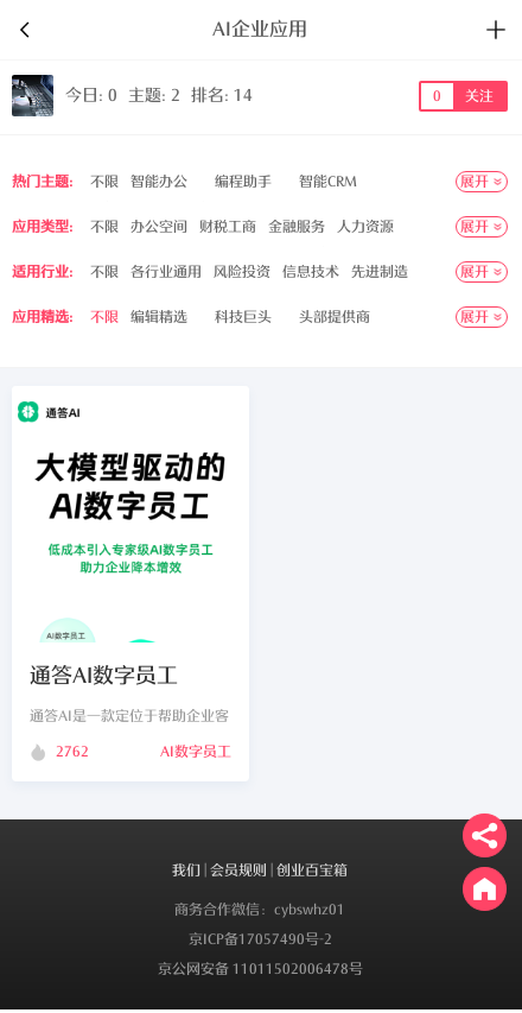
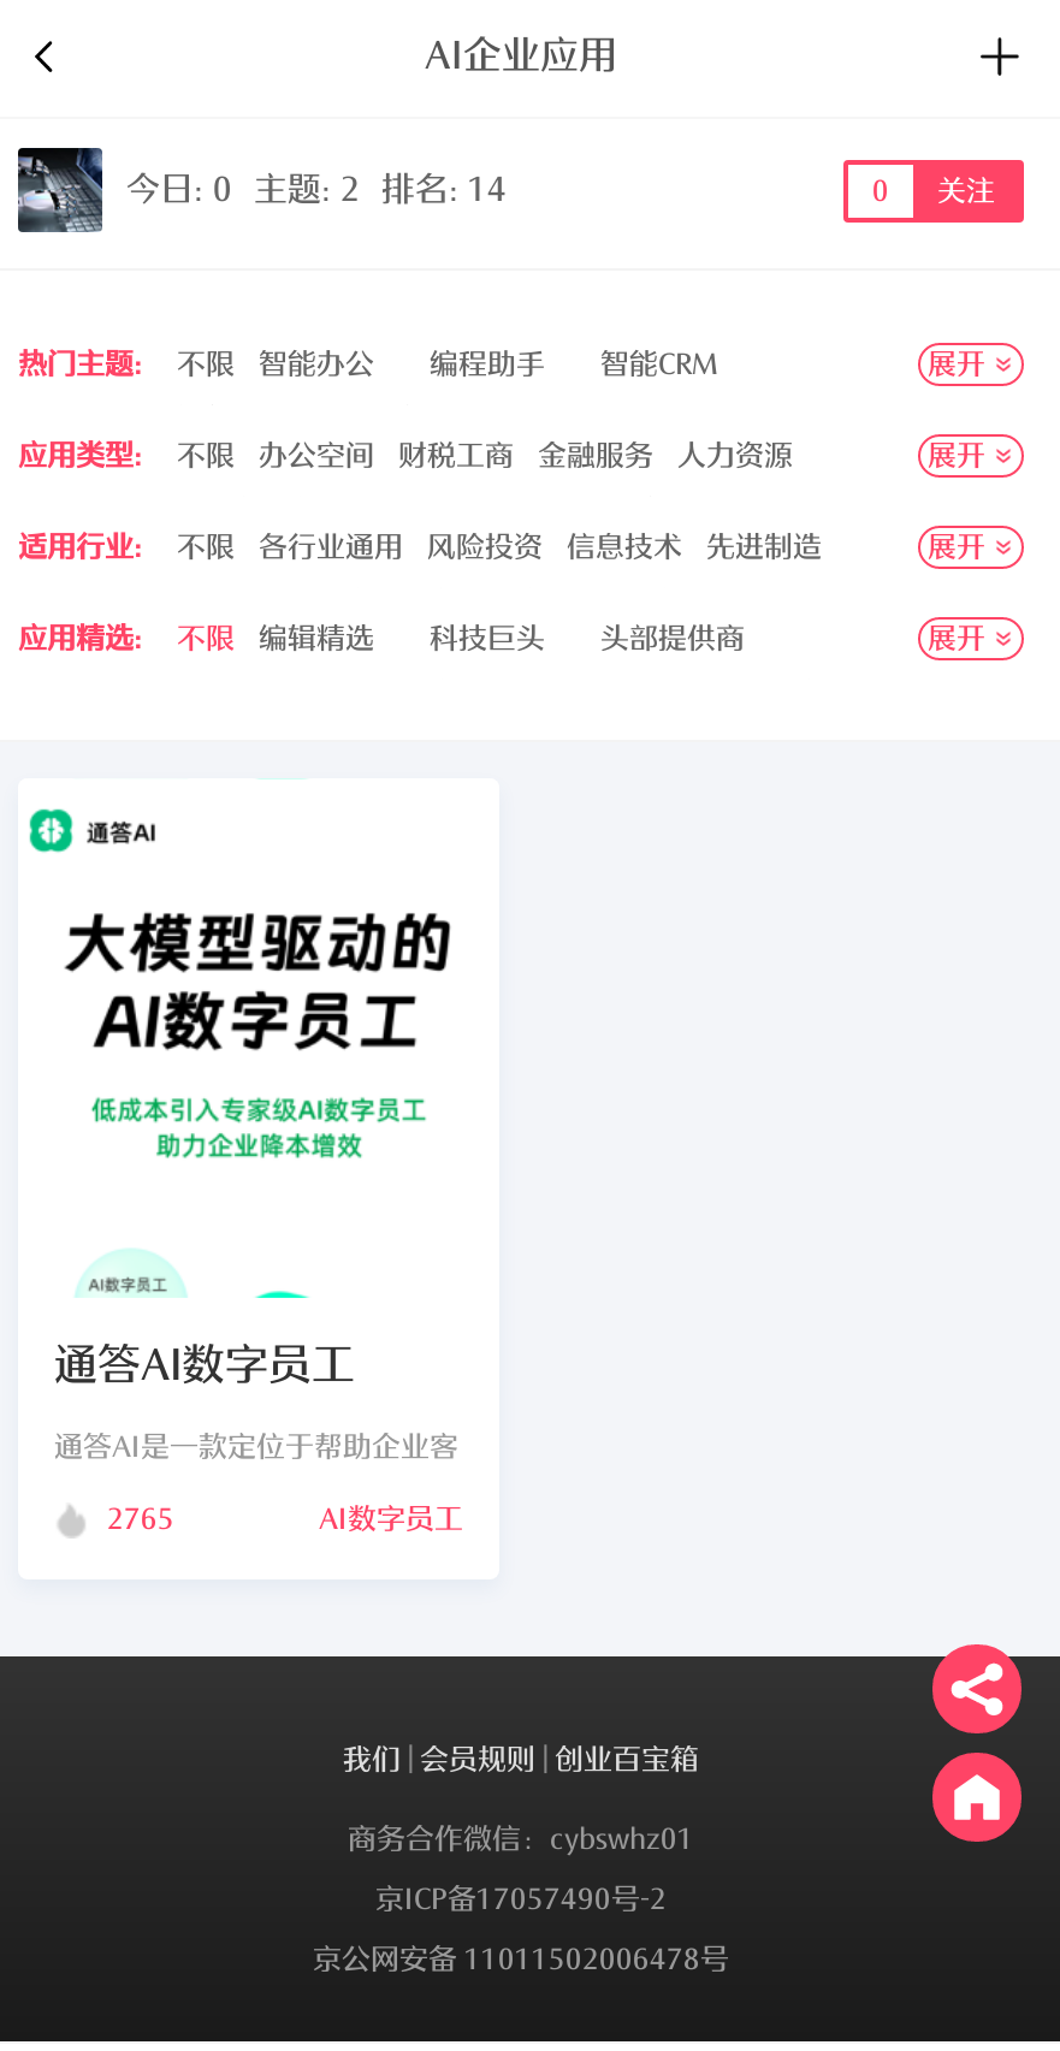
[56,743,89,760] 2762 -> [107,1502,174,1536] 2765

